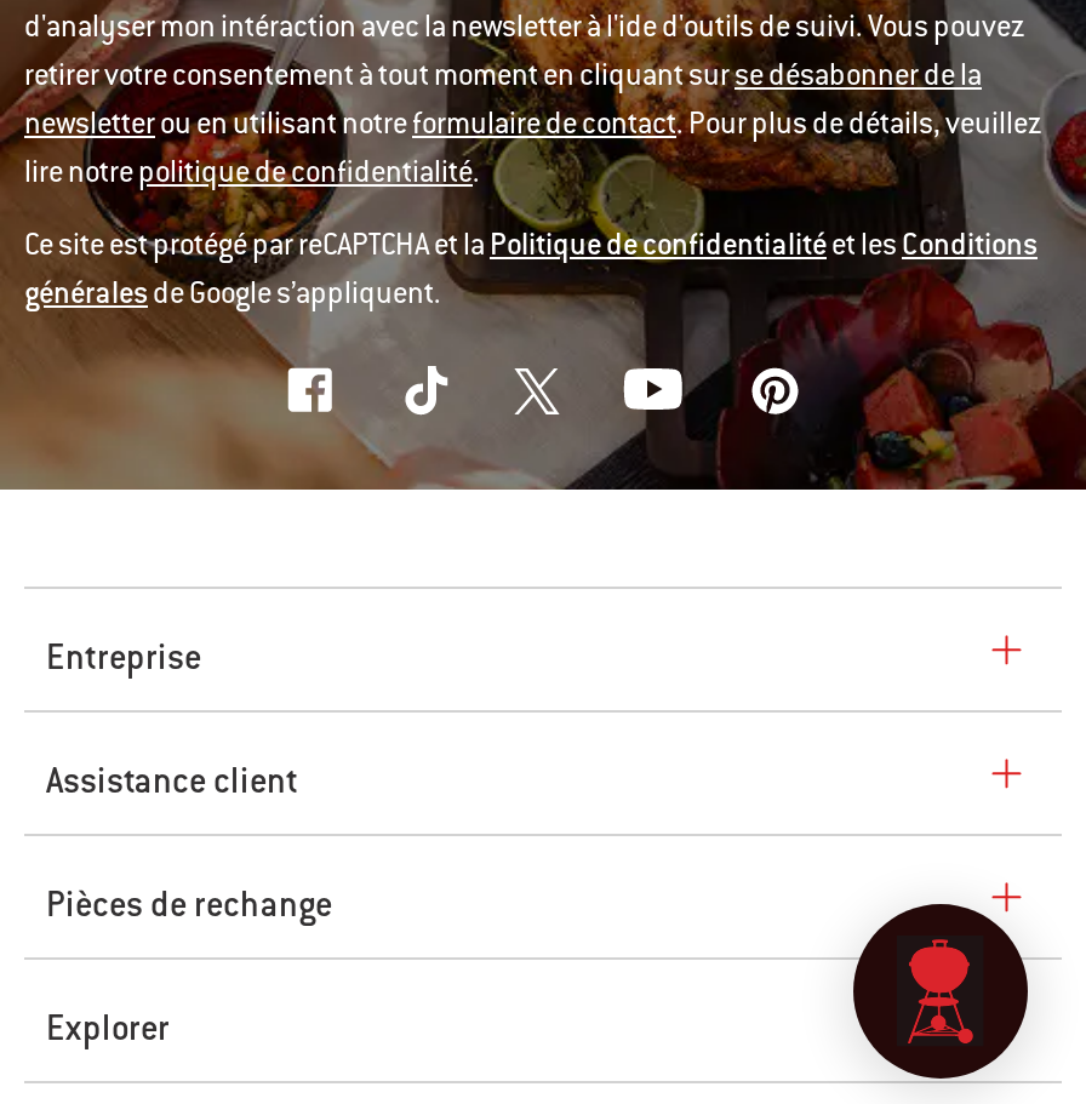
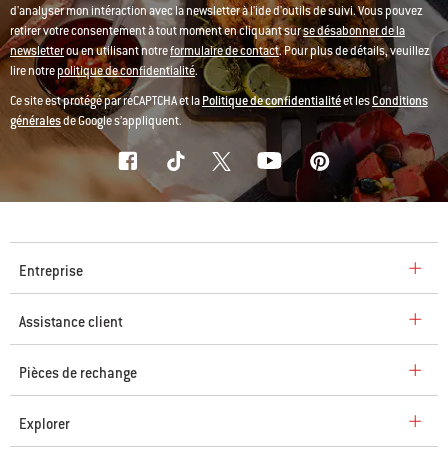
[851,902,1030,1083] [image] -> none

